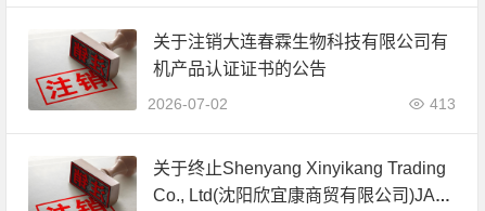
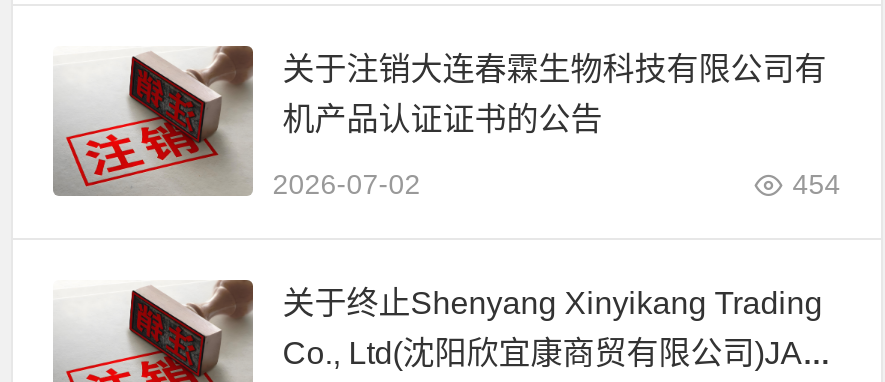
[429,95,455,113] 413 -> [792,168,840,200] 454

